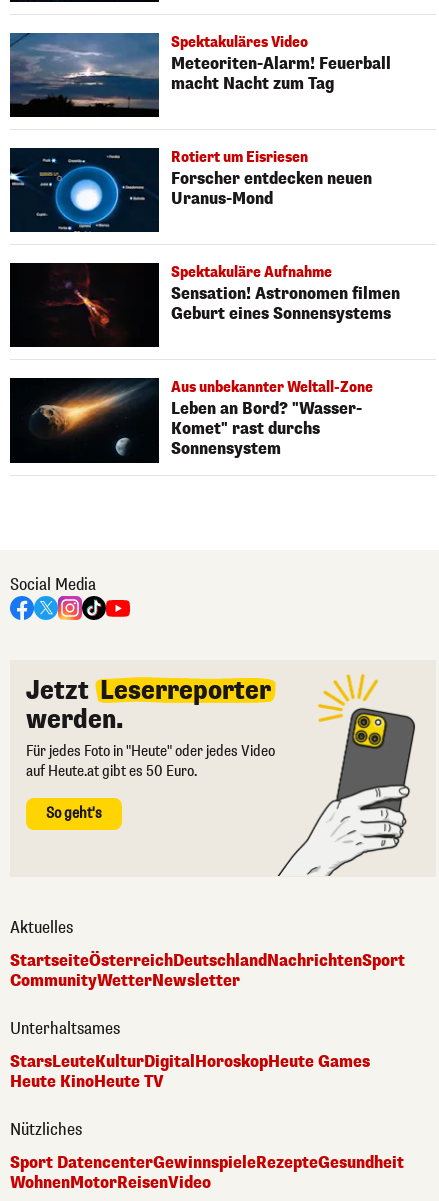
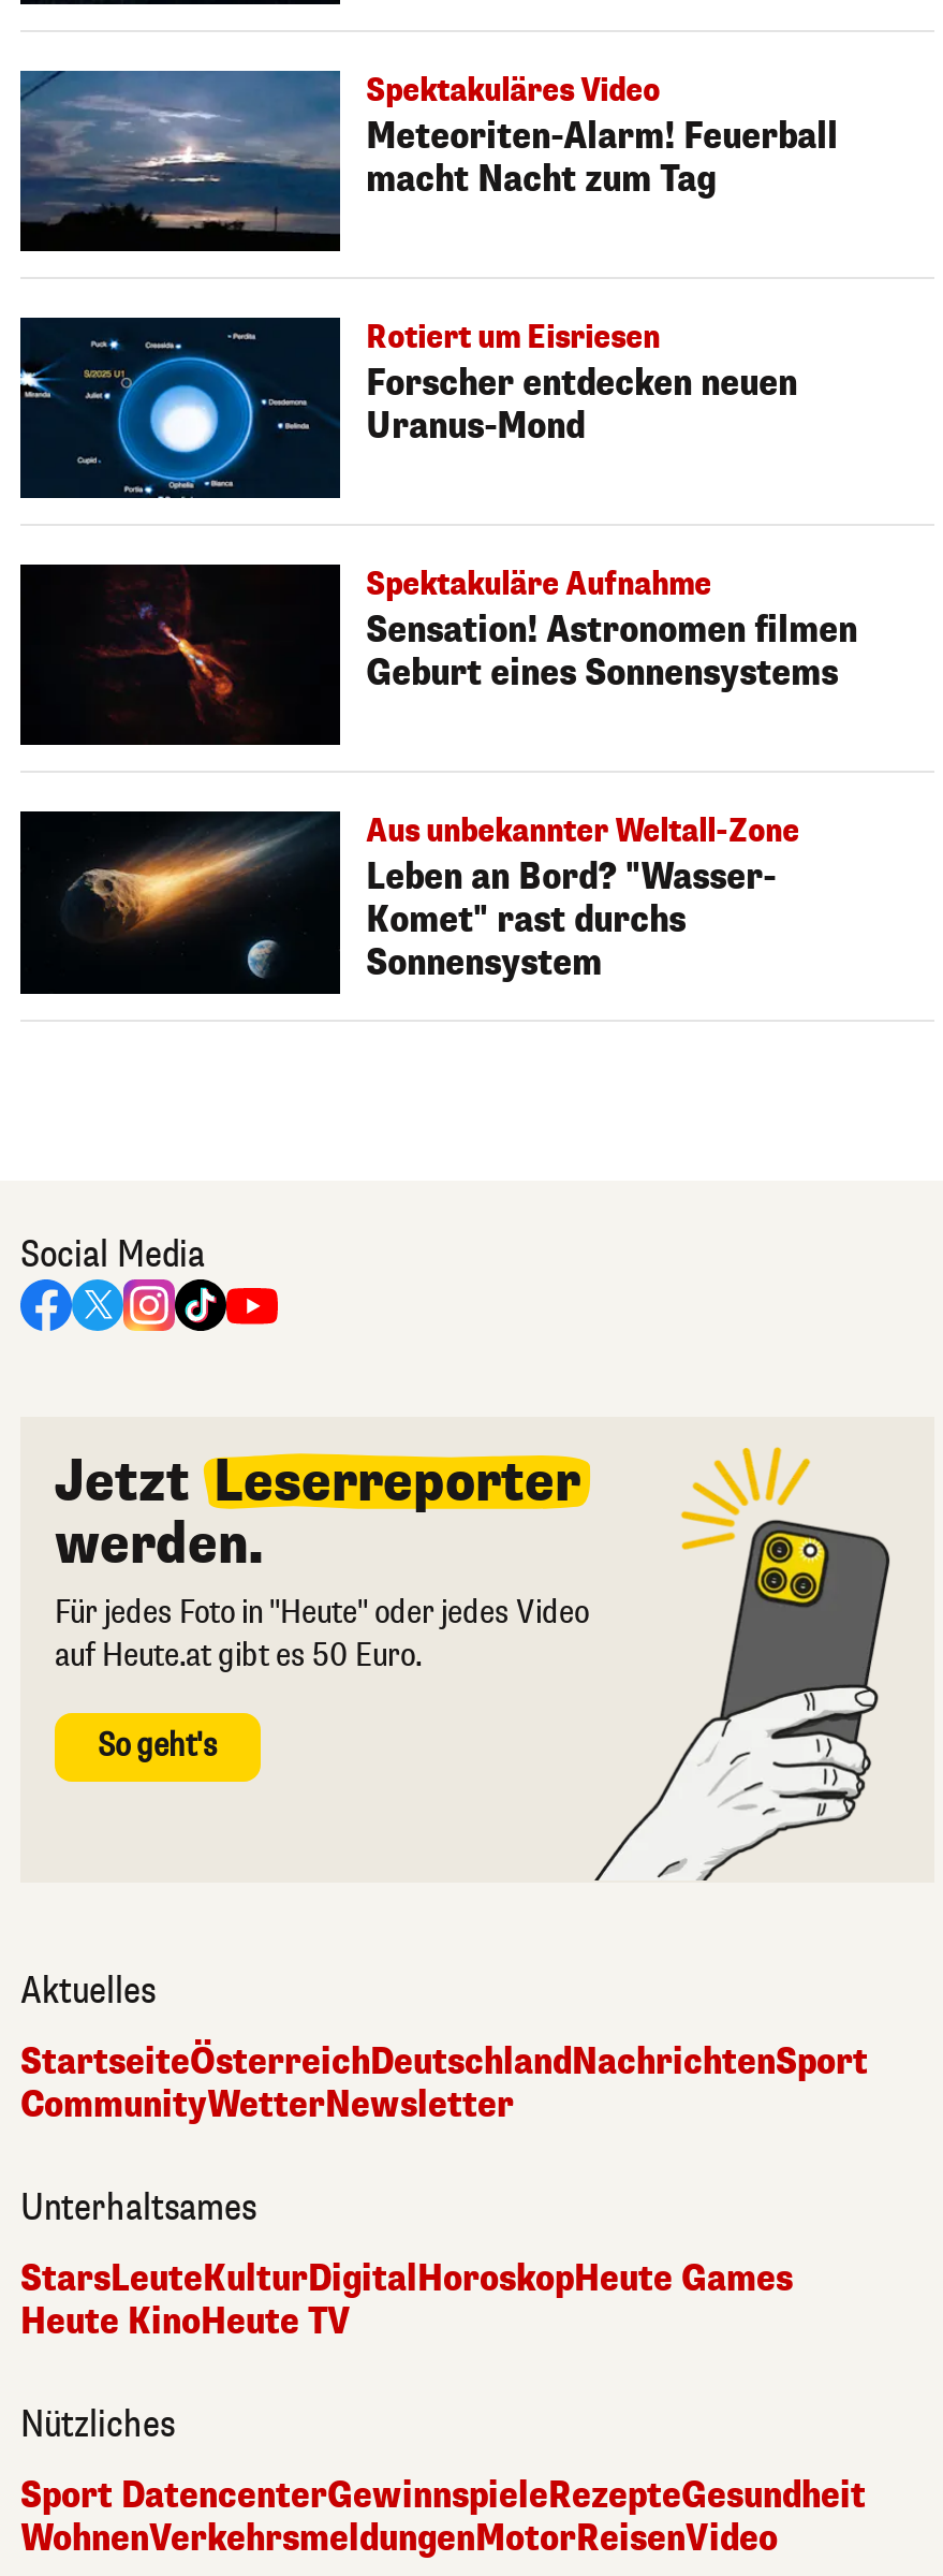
[10,1172,211,1193] WohnenMotorReisenVideo -> [20,2517,778,2562] WohnenVerkehrsmeldungenMotorReisenVideo

